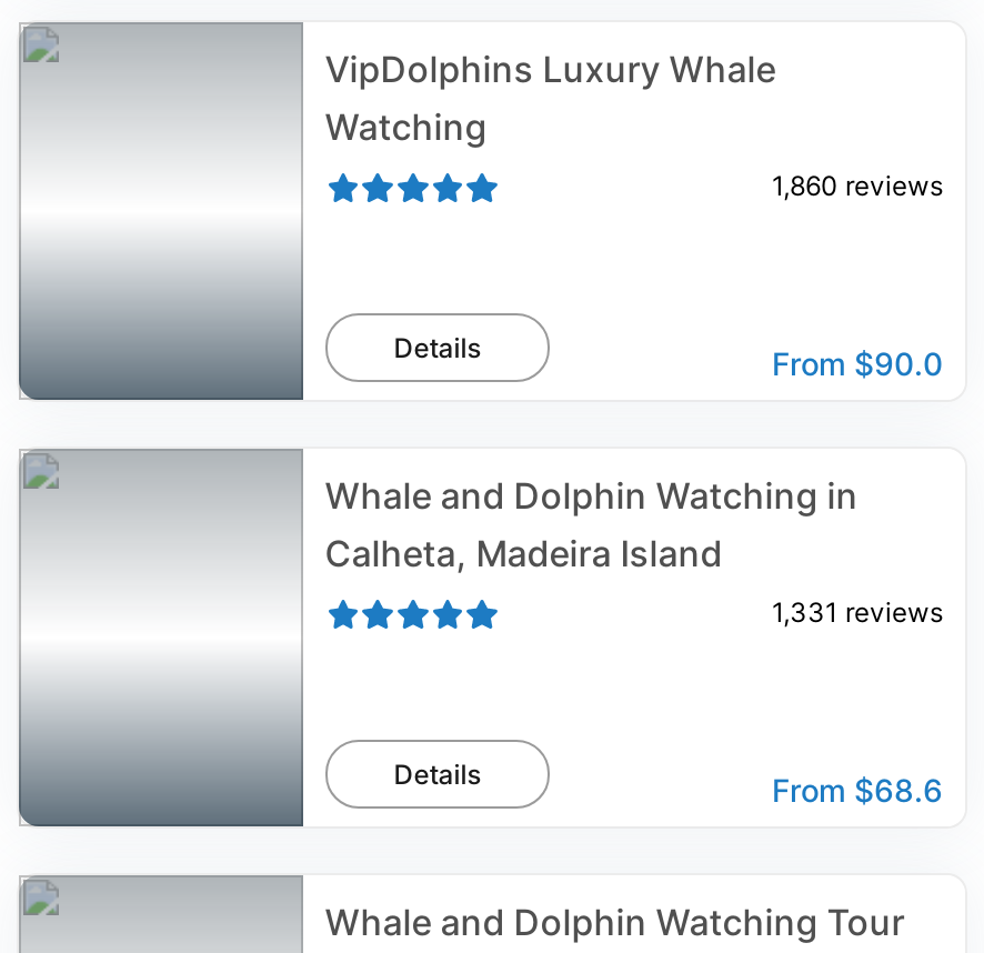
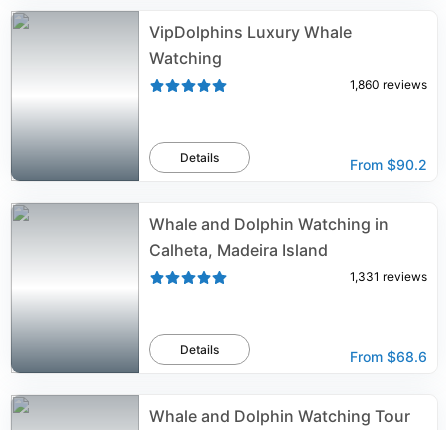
[772,344,943,382] From $90.0 -> [350,156,427,173] From $90.2

